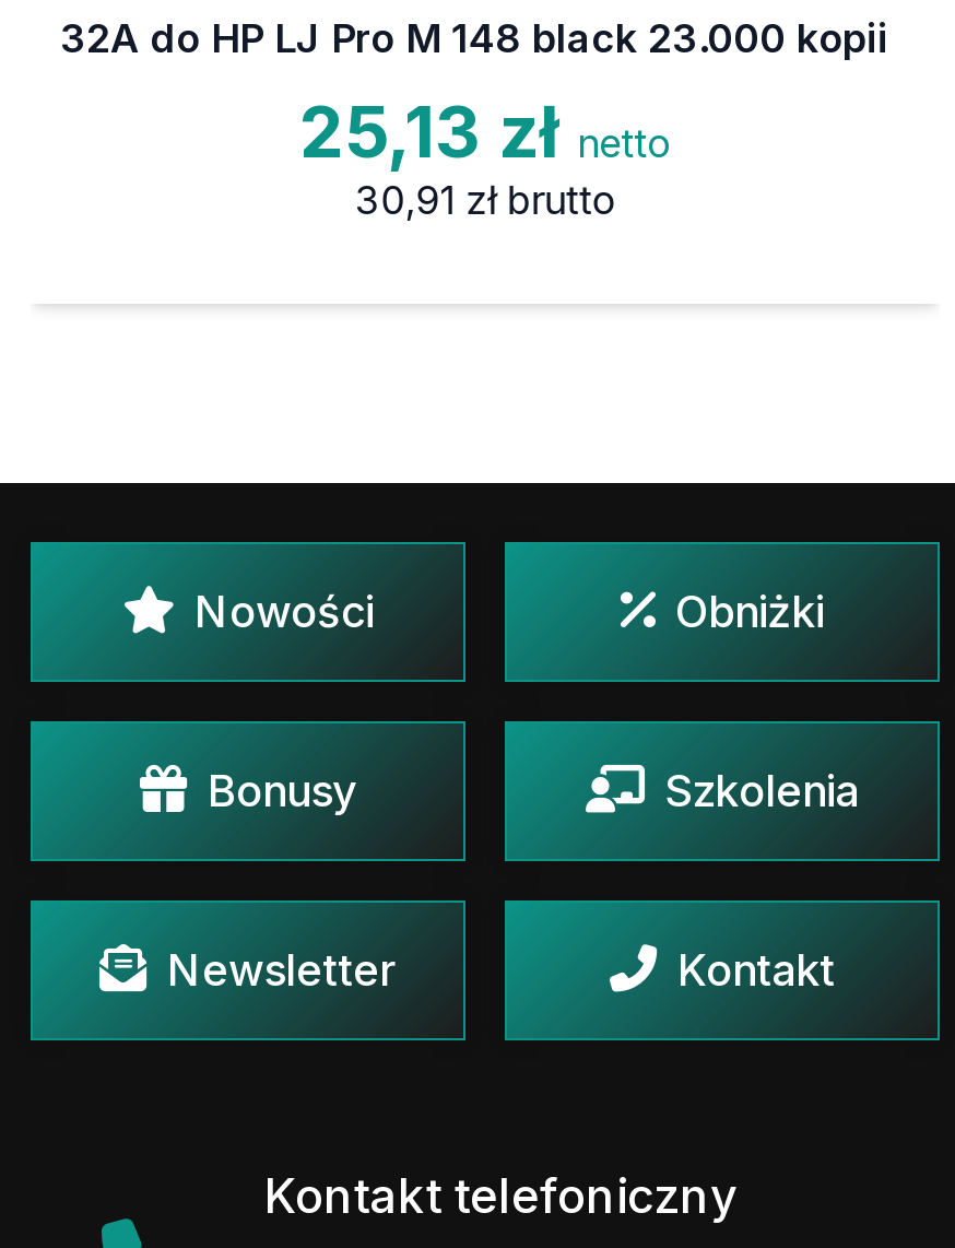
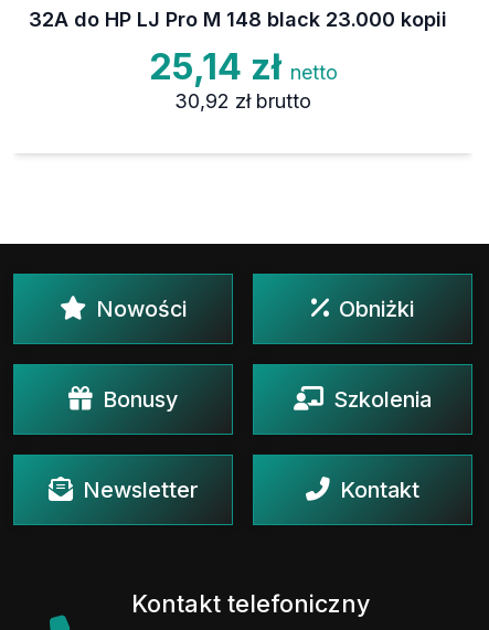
[299,89,671,174] 25,13 zł netto -> [148,45,337,88] 25,14 zł netto
[354,176,616,222] 30,91 zł brutto -> [175,89,311,112] 30,92 zł brutto

